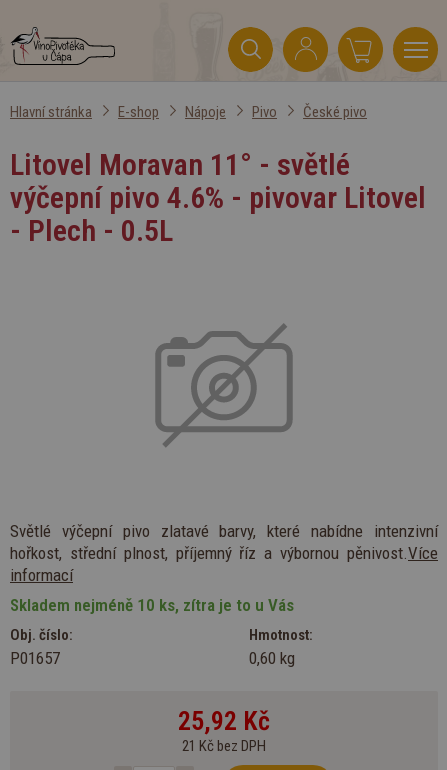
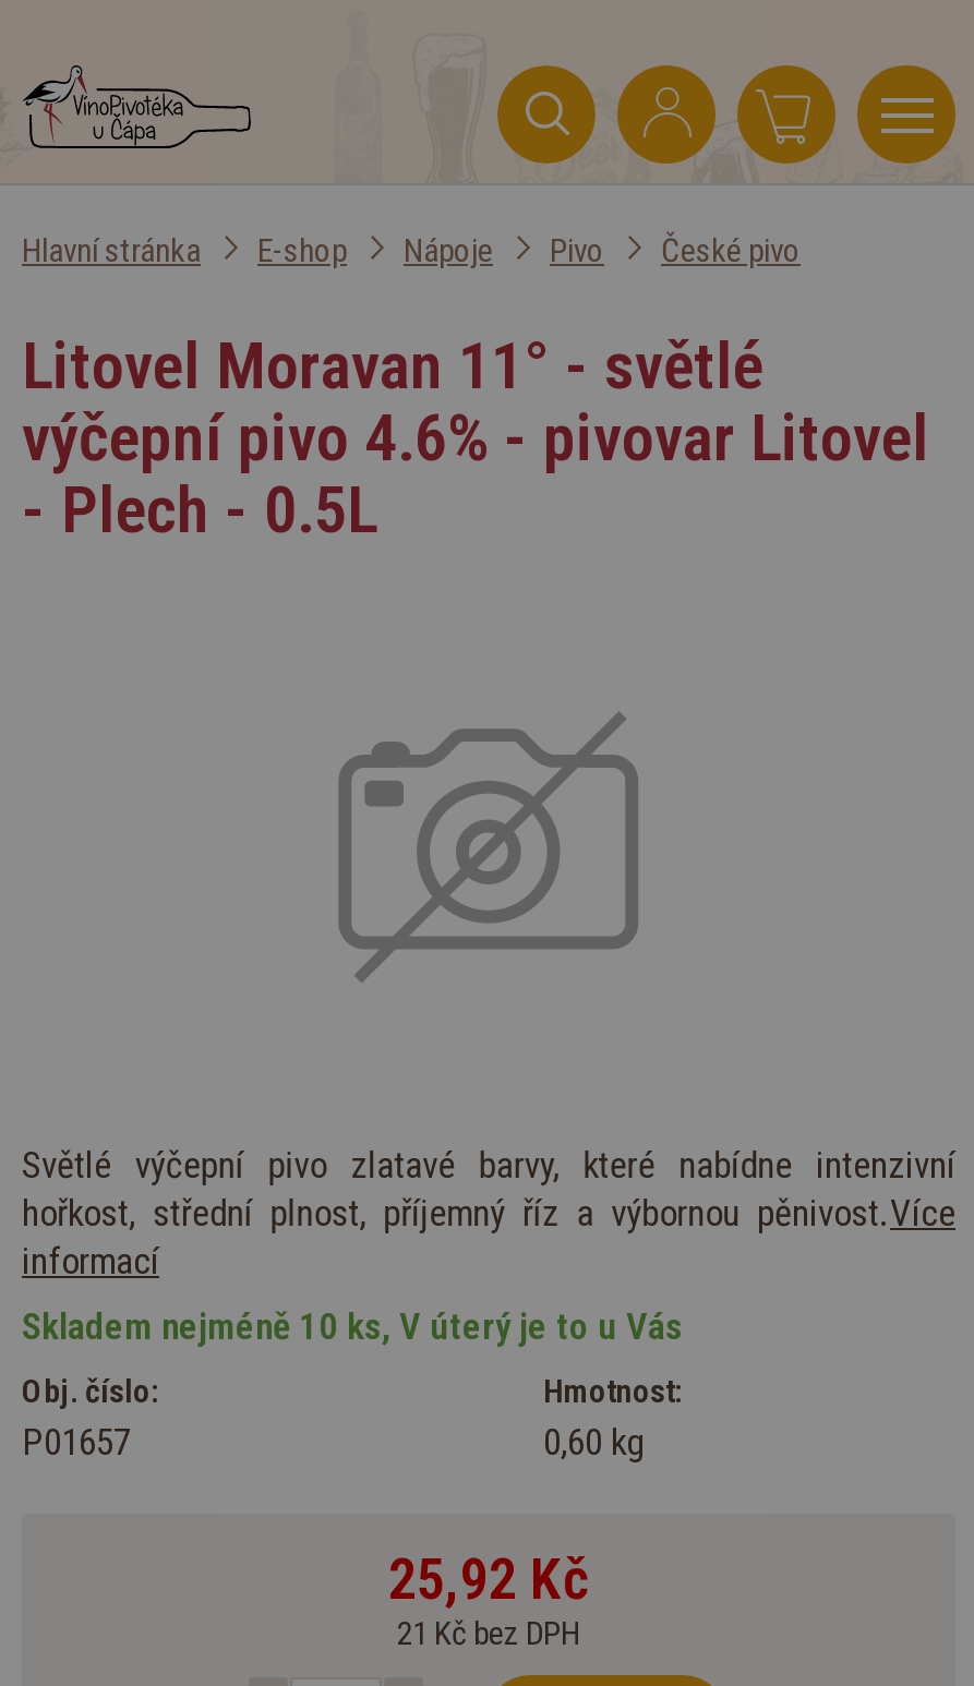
[10,595,294,615] Skladem nejméně 10 ks, zítra je to u Vás -> [22,1305,683,1349] Skladem nejméně 10 ks, V úterý je to u Vás

